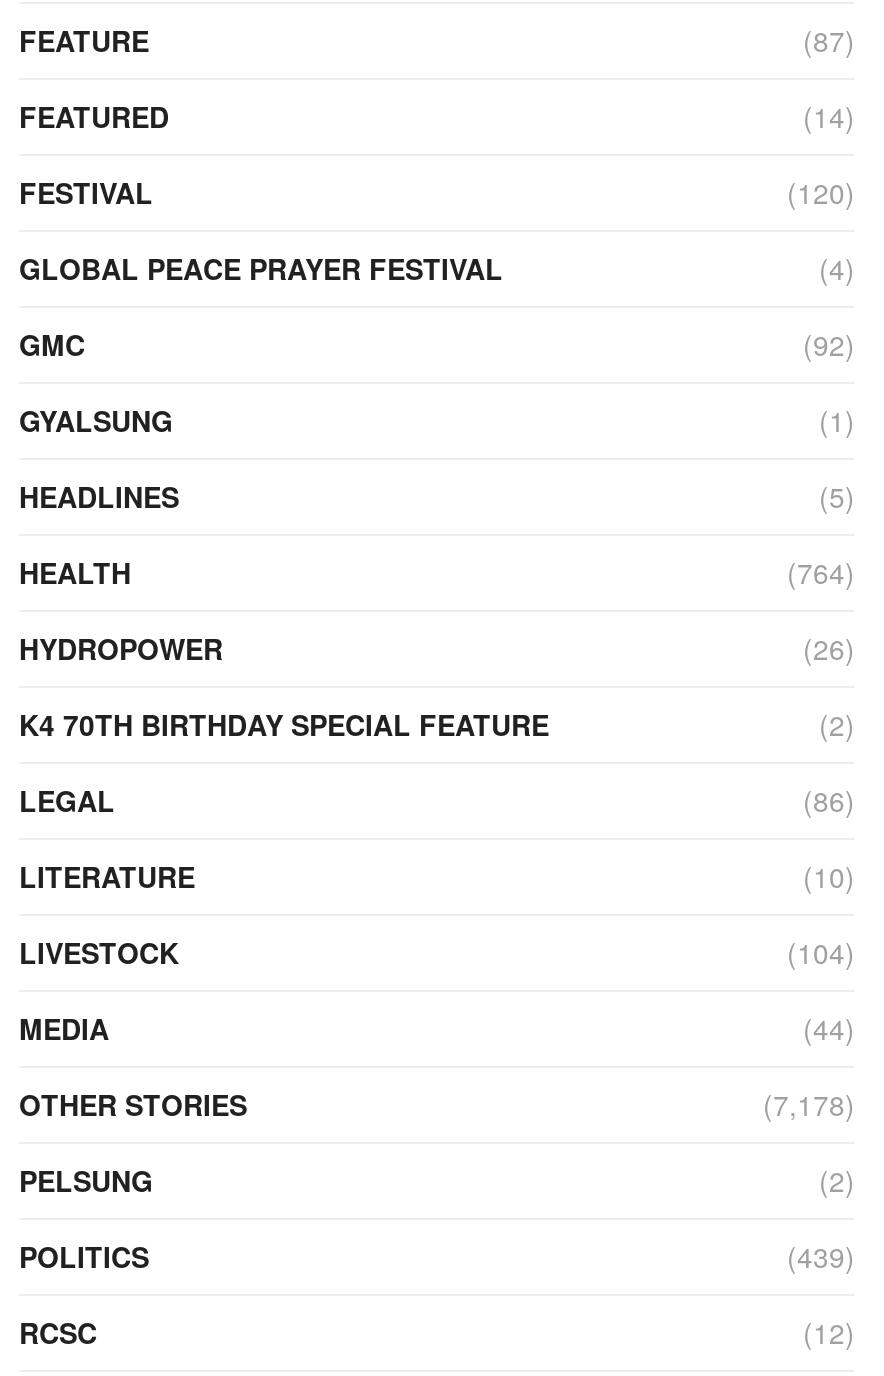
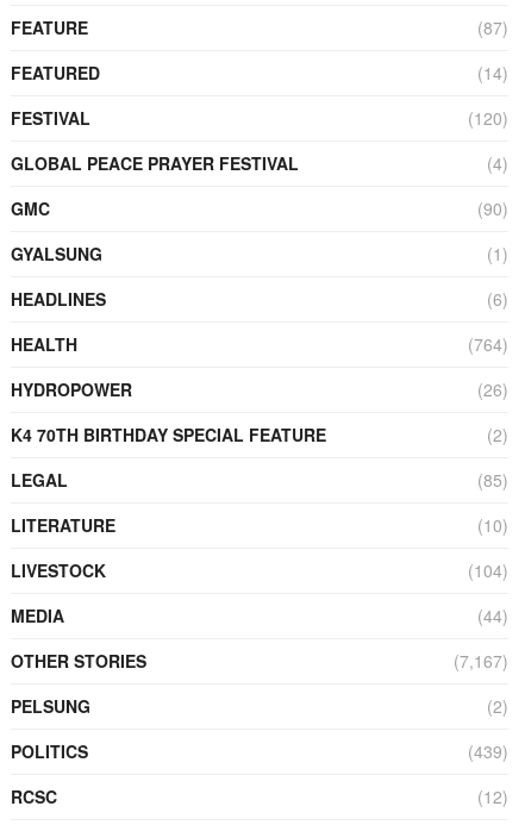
[803,323,855,363] (92) -> [477,196,508,220] (90)
[819,475,855,515] (5) -> [487,286,508,310] (6)
[803,779,855,819] (86) -> [477,467,508,491] (85)
[763,1083,855,1123] (7,178) -> [454,648,508,672] (7,167)

